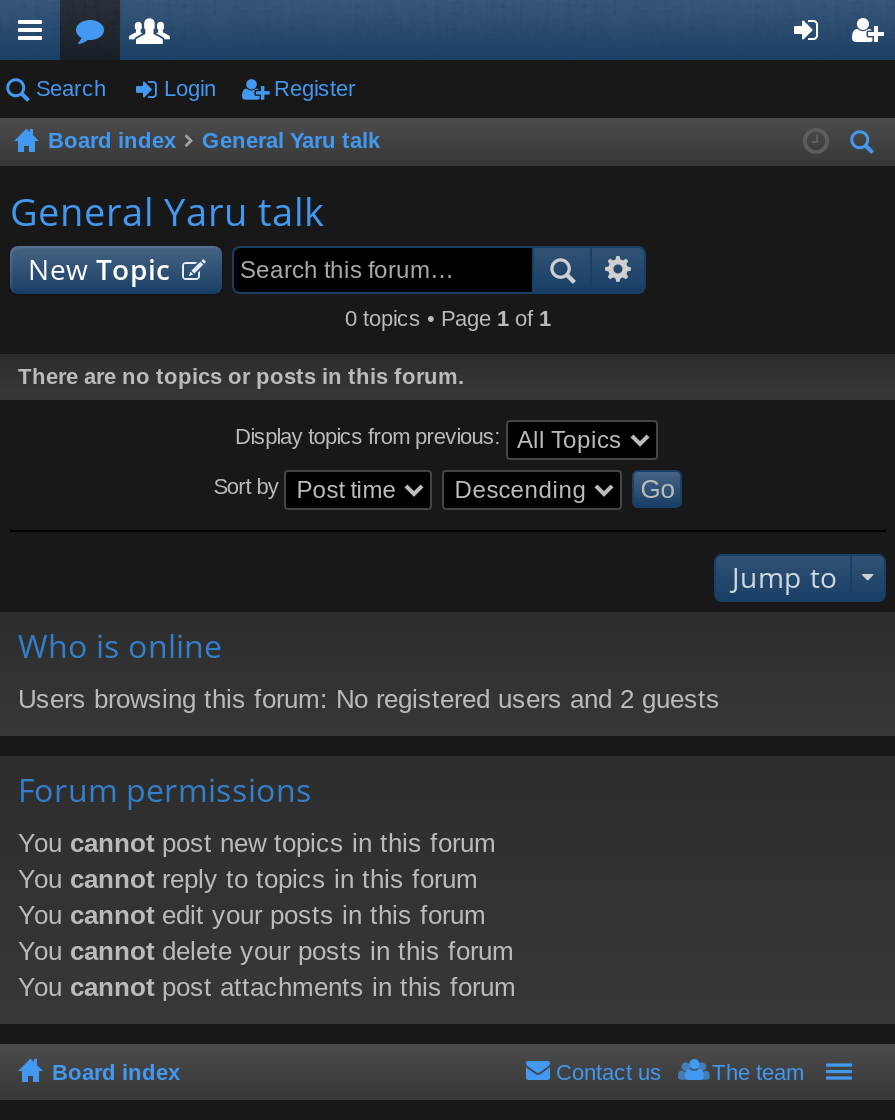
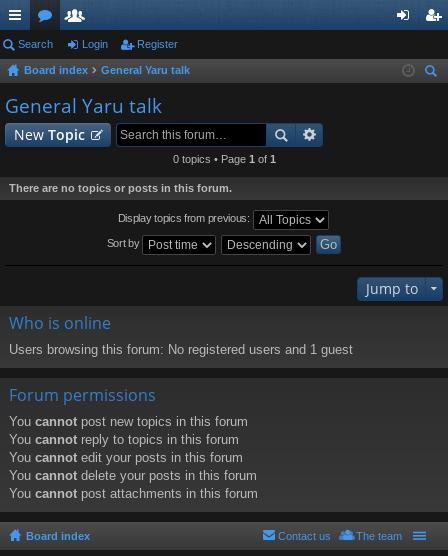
[18,683,720,713] Users browsing this forum: No registered users and 2 guests -> [9,341,353,356] Users browsing this forum: No registered users and 1 guest

